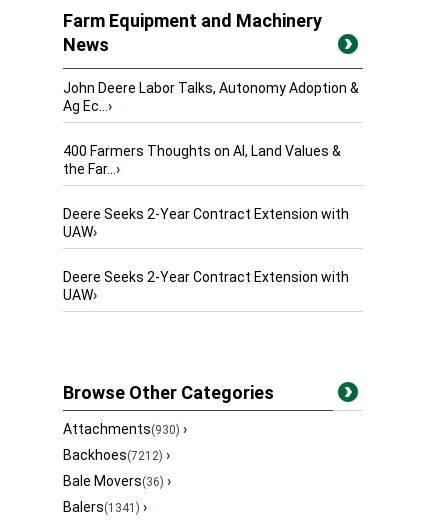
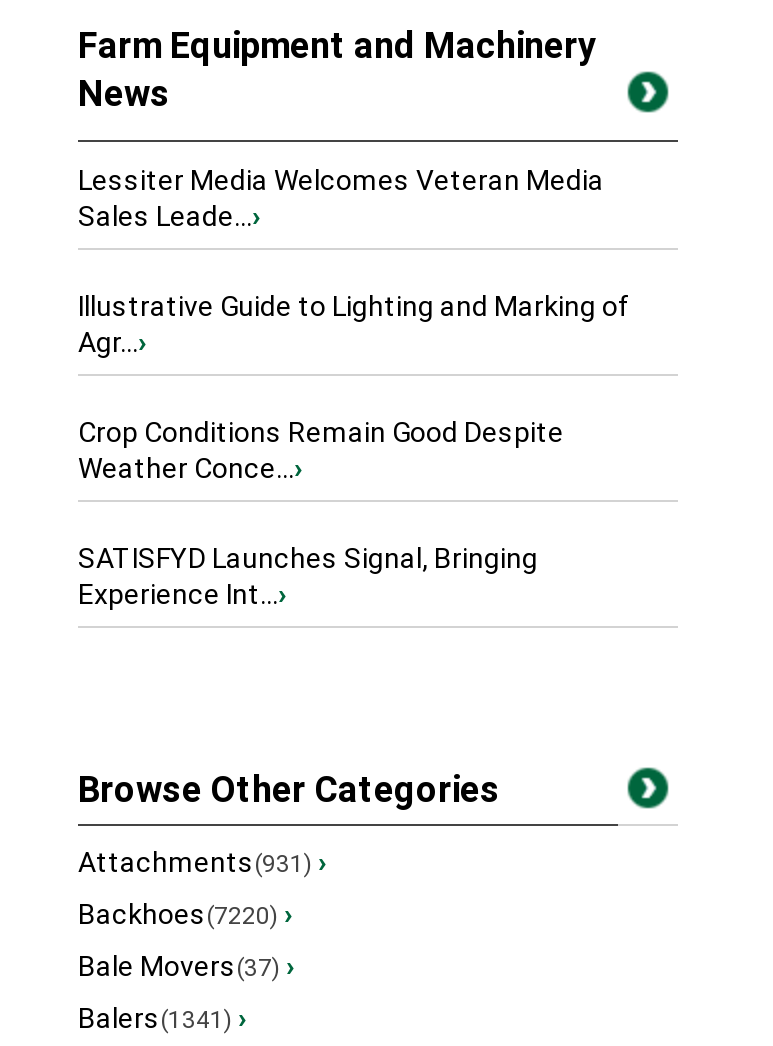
[63,80,359,114] John Deere Labor Talks, Autonomy Adoption & | Ag Ec...› -> [78,165,604,233] Lessiter Media Welcomes Veteran Media | Sales Leade...›
[63,143,341,177] 400 Farmers Thoughts on AI, Land Values & | the Far...› -> [78,291,630,359] Illustrative Guide to Lighting and Marking of | Agr...›
[63,206,349,240] Deere Seeks 2-Year Contract Extension with | UAW› -> [78,417,564,485] Crop Conditions Remain Good Despite | Weather Conce...›
[63,269,349,303] Deere Seeks 2-Year Contract Extension with | UAW› -> [78,543,538,611] SATISFYD Launches Signal, Bringing | Experience Int...›
[63,421,187,437] Attachments(930) › -> [78,847,326,879] Attachments(931) ›
[63,447,170,463] Backhoes(7212) › -> [78,899,292,931] Backhoes(7220) ›
[63,473,171,489] Bale Movers(36) › -> [78,951,294,983] Bale Movers(37) ›

